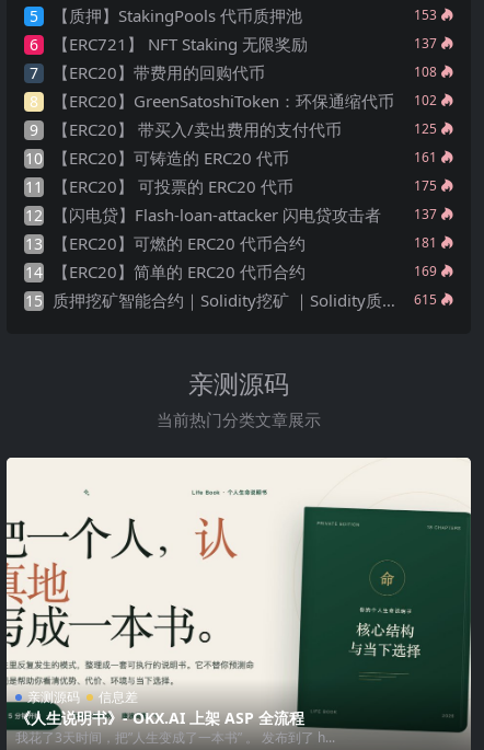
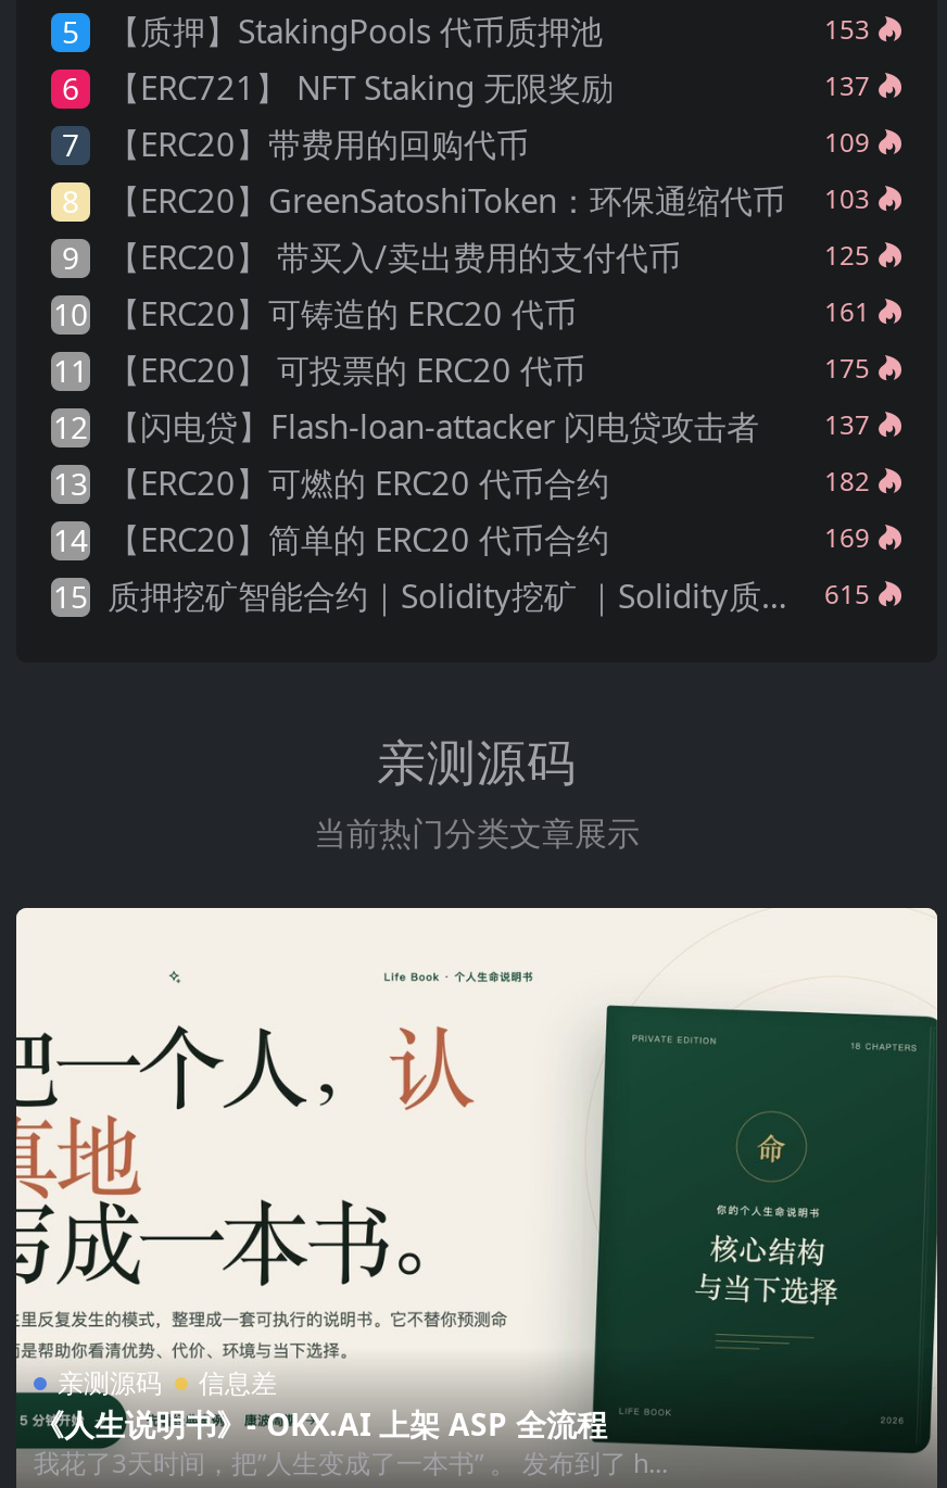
[414,63,437,81] 108 -> [824,124,870,161] 109
[414,91,437,110] 102 -> [824,181,870,217] 103
[414,233,437,252] 181 -> [824,463,870,500] 182

